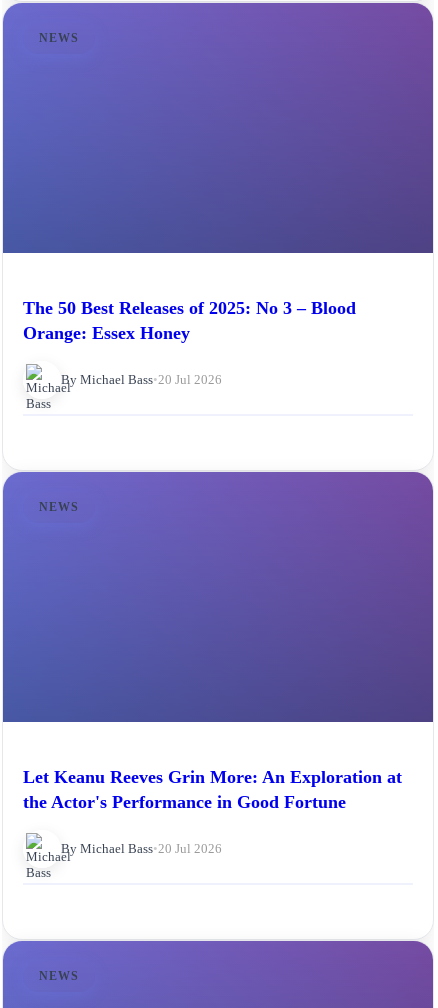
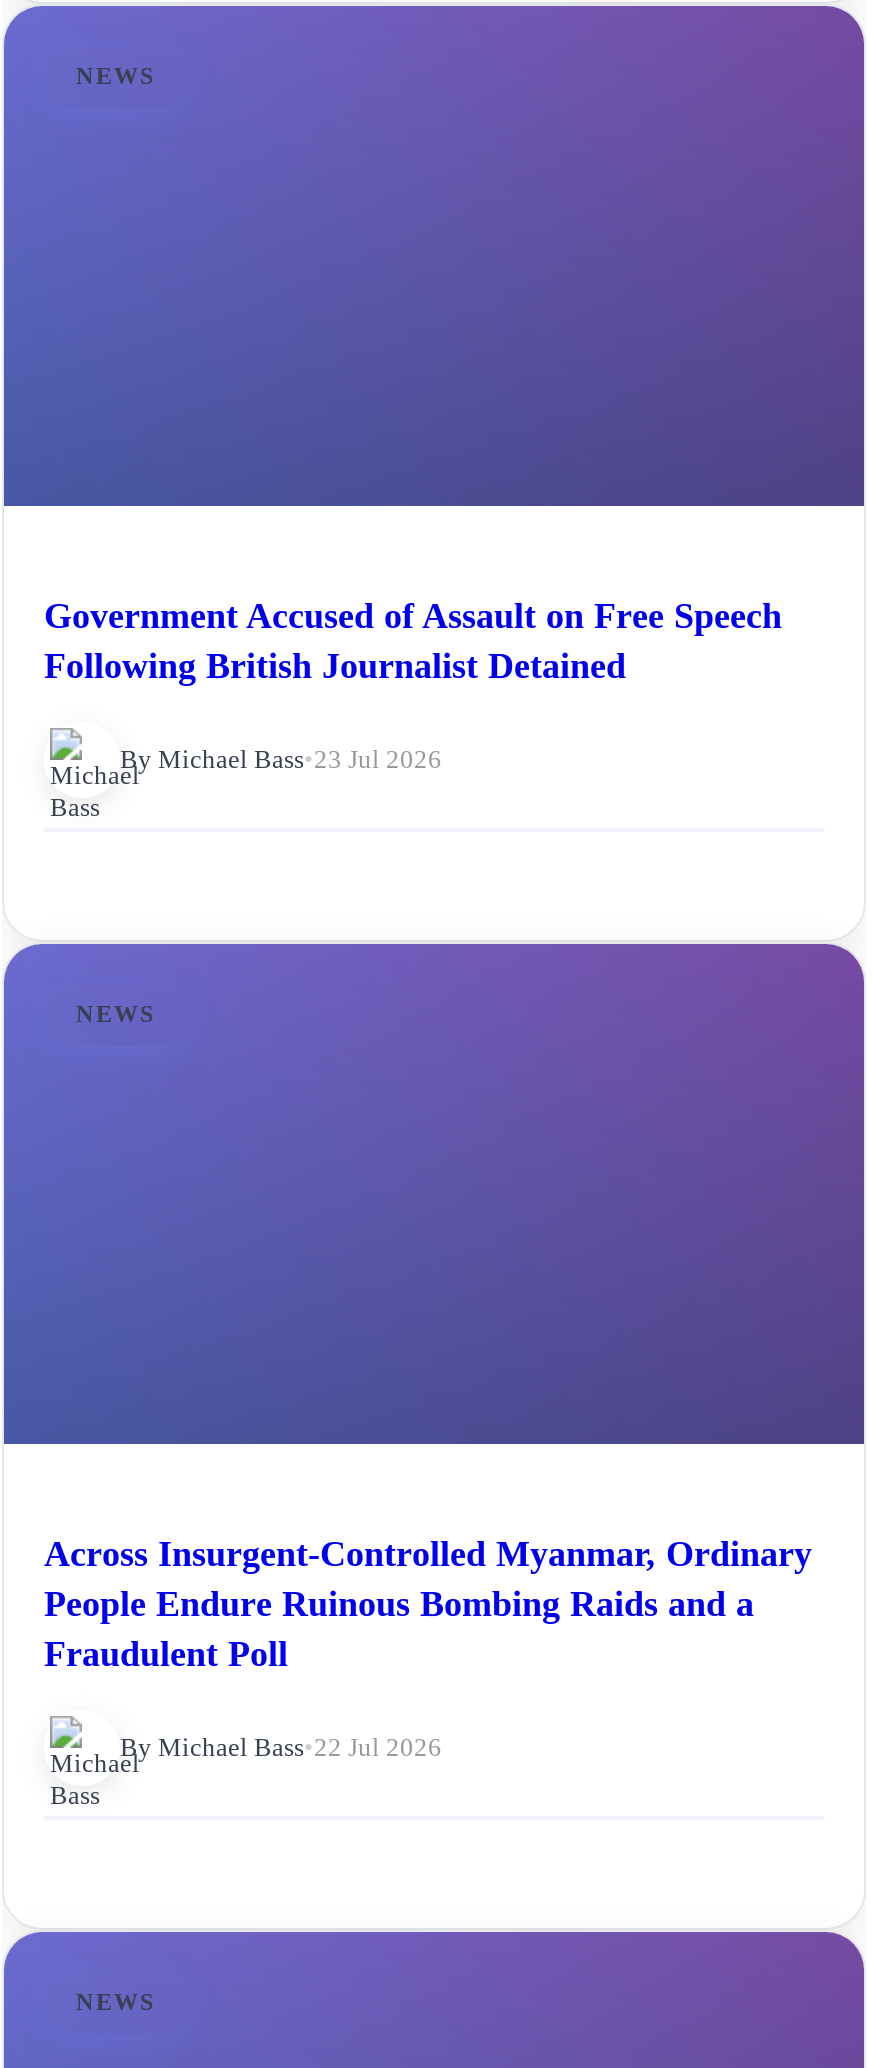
[23,297,356,342] The 50 Best Releases of 2025: No 3 – Blood | Orange: Essex Honey -> [44,595,782,685] Government Accused of Assault on Free Speech | Following British Journalist Detained
[61,371,222,386] By Michael Bass • 20 Jul 2026 -> [120,743,442,773] By Michael Bass • 23 Jul 2026
[23,766,402,811] Let Keanu Reeves Grin More: An Exploration at | the Actor's Performance in Good Fortune -> [44,1533,812,1673] Across Insurgent-Controlled Myanmar, Ordinary | People Endure Ruinous Bombing Raids and a | Fraudulent Poll
[61,840,222,855] By Michael Bass • 20 Jul 2026 -> [120,1731,442,1761] By Michael Bass • 22 Jul 2026

